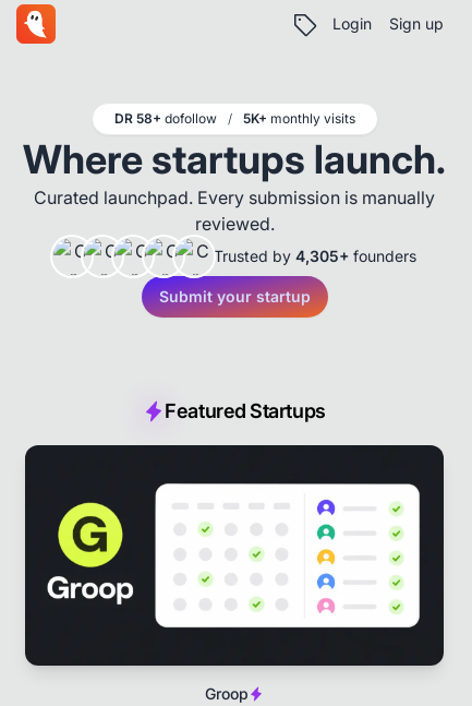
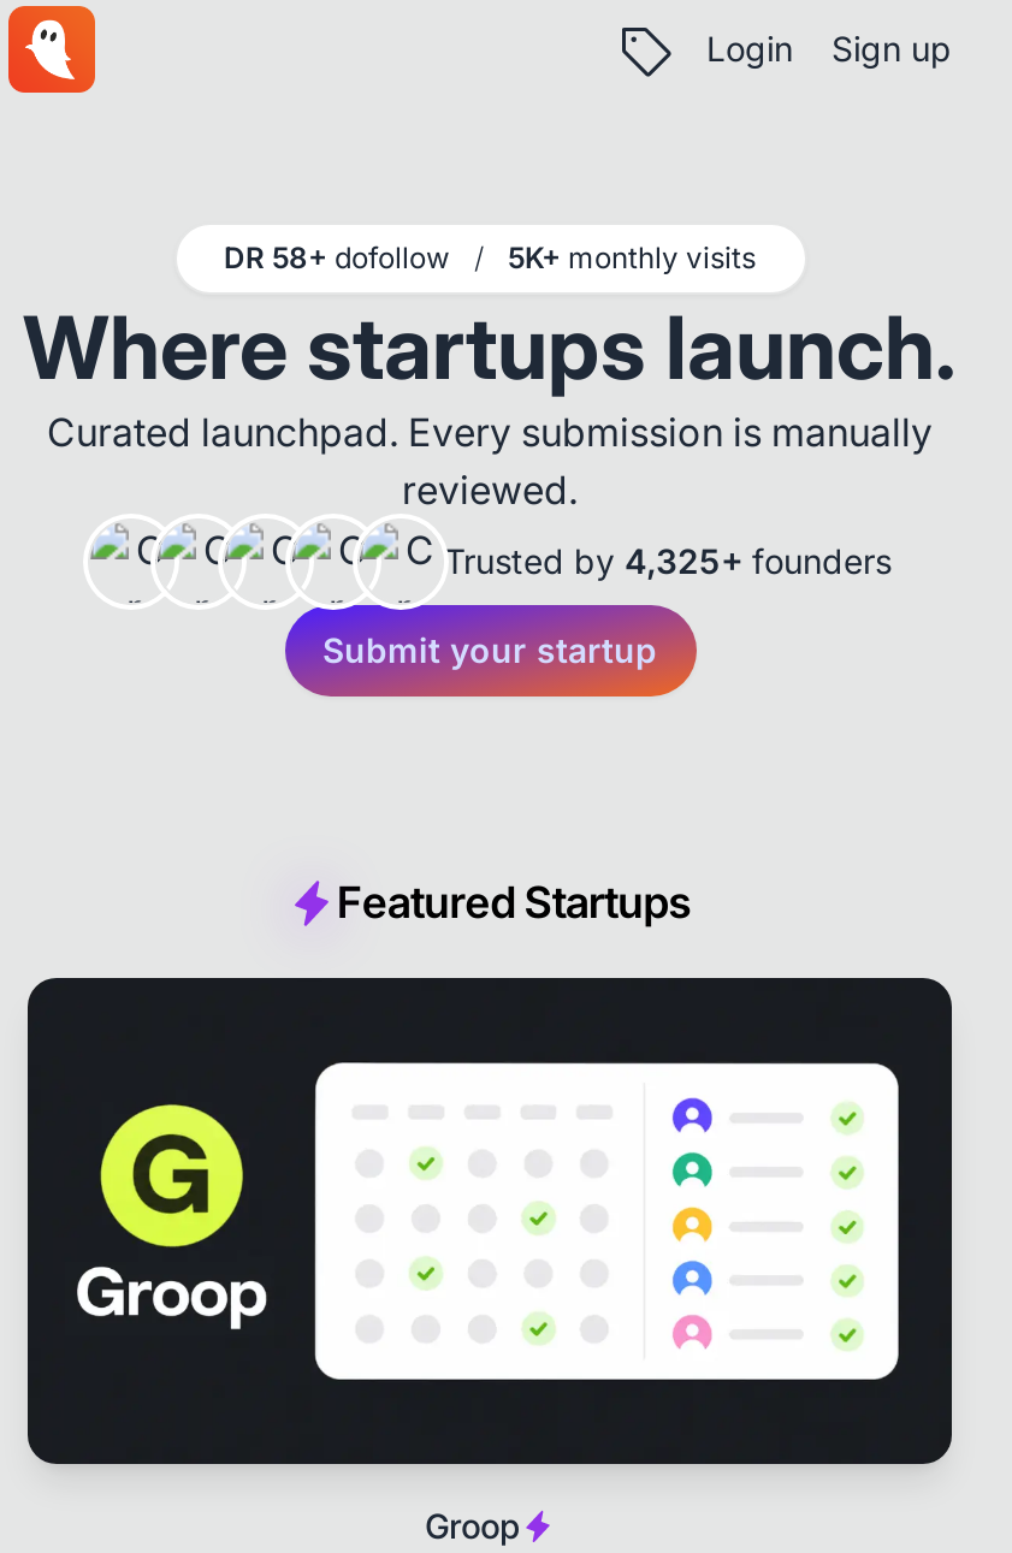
[214,247,416,265] Trusted by 4,305+ founders -> [444,540,892,581] Trusted by 4,325+ founders

